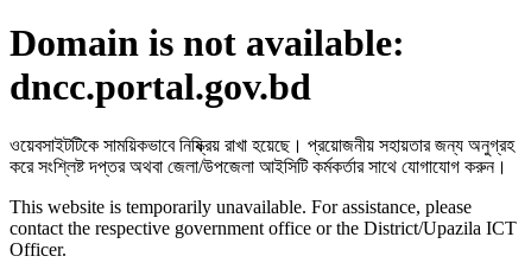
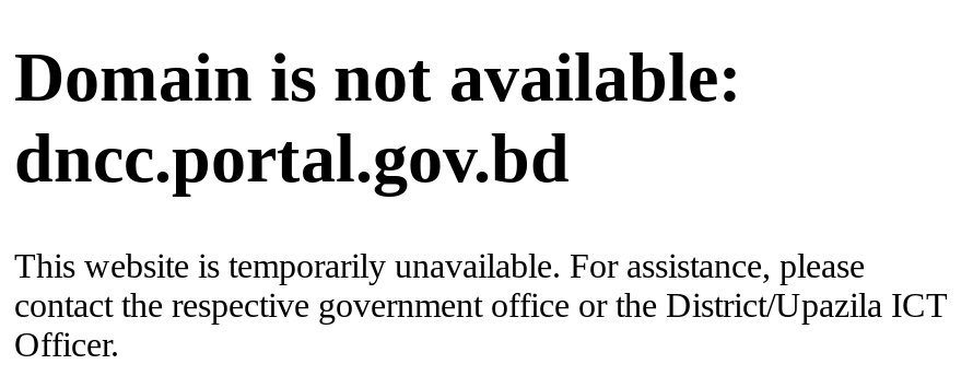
[10,135,514,176] ওয়েবসাইটটিকে সাময়িকভাবে নিষ্ক্রিয় রাখা হয়েছে। প্রয়োজনীয় সহায়তার জন্য অনুগ্রহ | করে সংশ্লিষ্ট দপ্তর অথবা জেলা/উপজেলা আইসিটি কর্মকর্তার সাথে যোগাযোগ করুন। -> none

